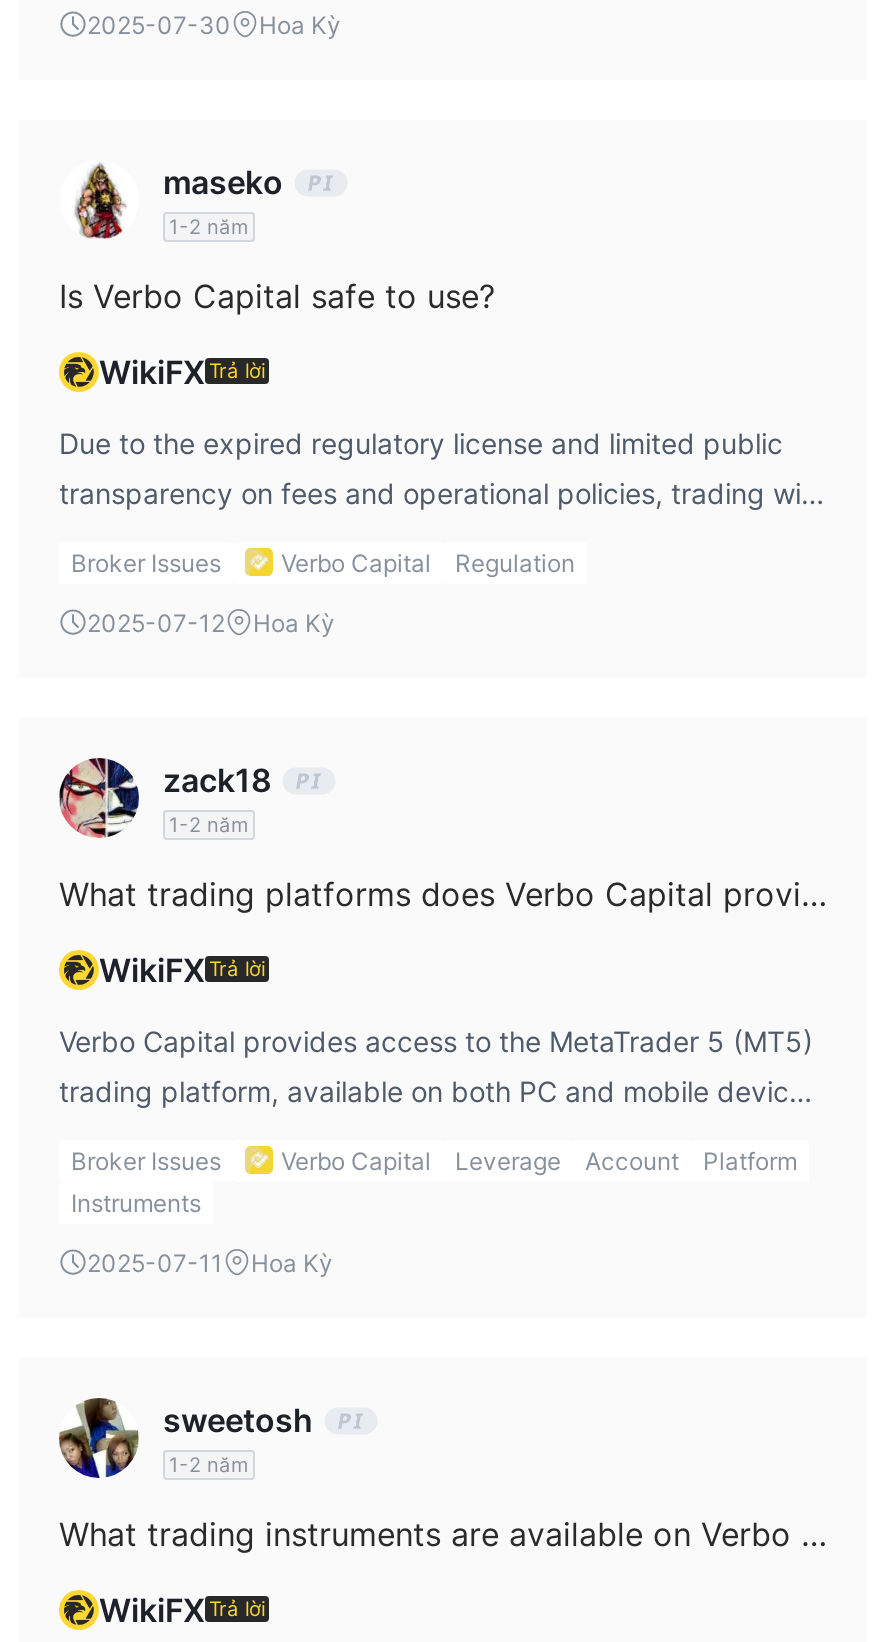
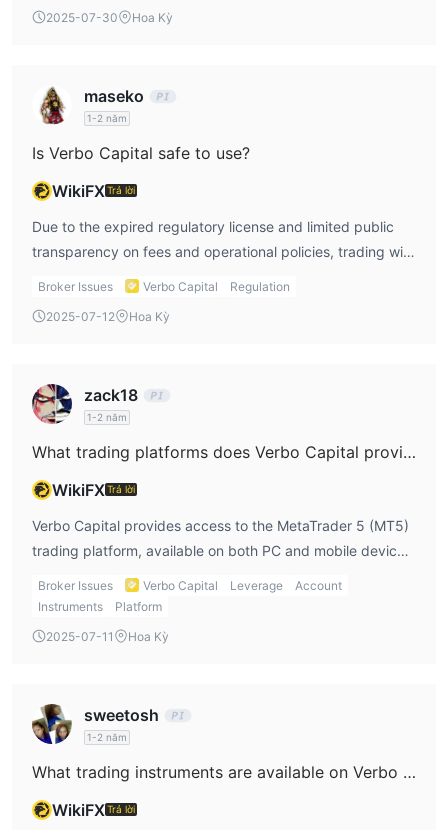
moved [703,1146,797,1176] -> [115,599,162,614]: Platform

